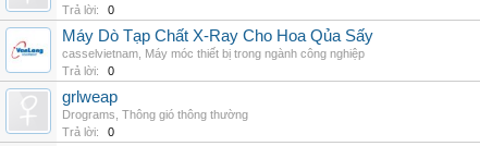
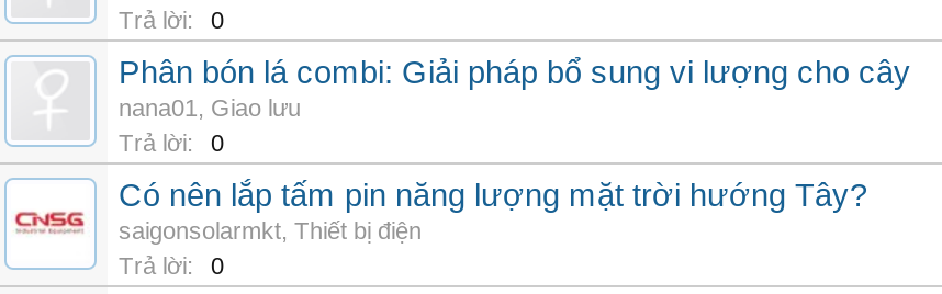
[9,31,47,70] [image] -> none
[62,27,373,60] Máy Dò Tạp Chất X-Ray Cho Hoa Qủa Sấy | casselvietnam, Máy móc thiết bị trong ngành công nghiệp -> [119,55,911,121] Phân bón lá combi: Giải pháp bổ sung vi lượng cho cây | nana01, Giao lưu
none -> [11,184,88,263] [image]
[62,88,248,121] grlweap | Drograms, Thông gió thông thường -> [119,178,867,244] Có nên lắp tấm pin năng lượng mặt trời hướng Tây? | saigonsolarmkt, Thiết bị điện

